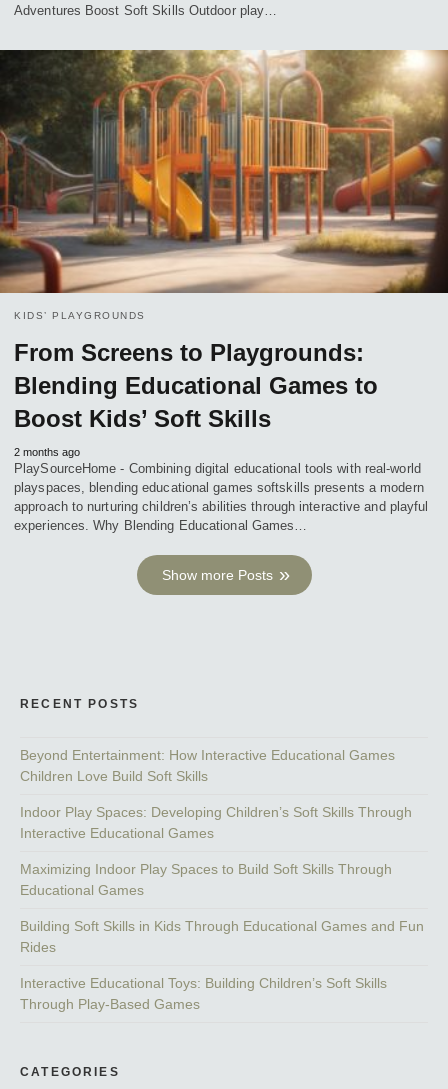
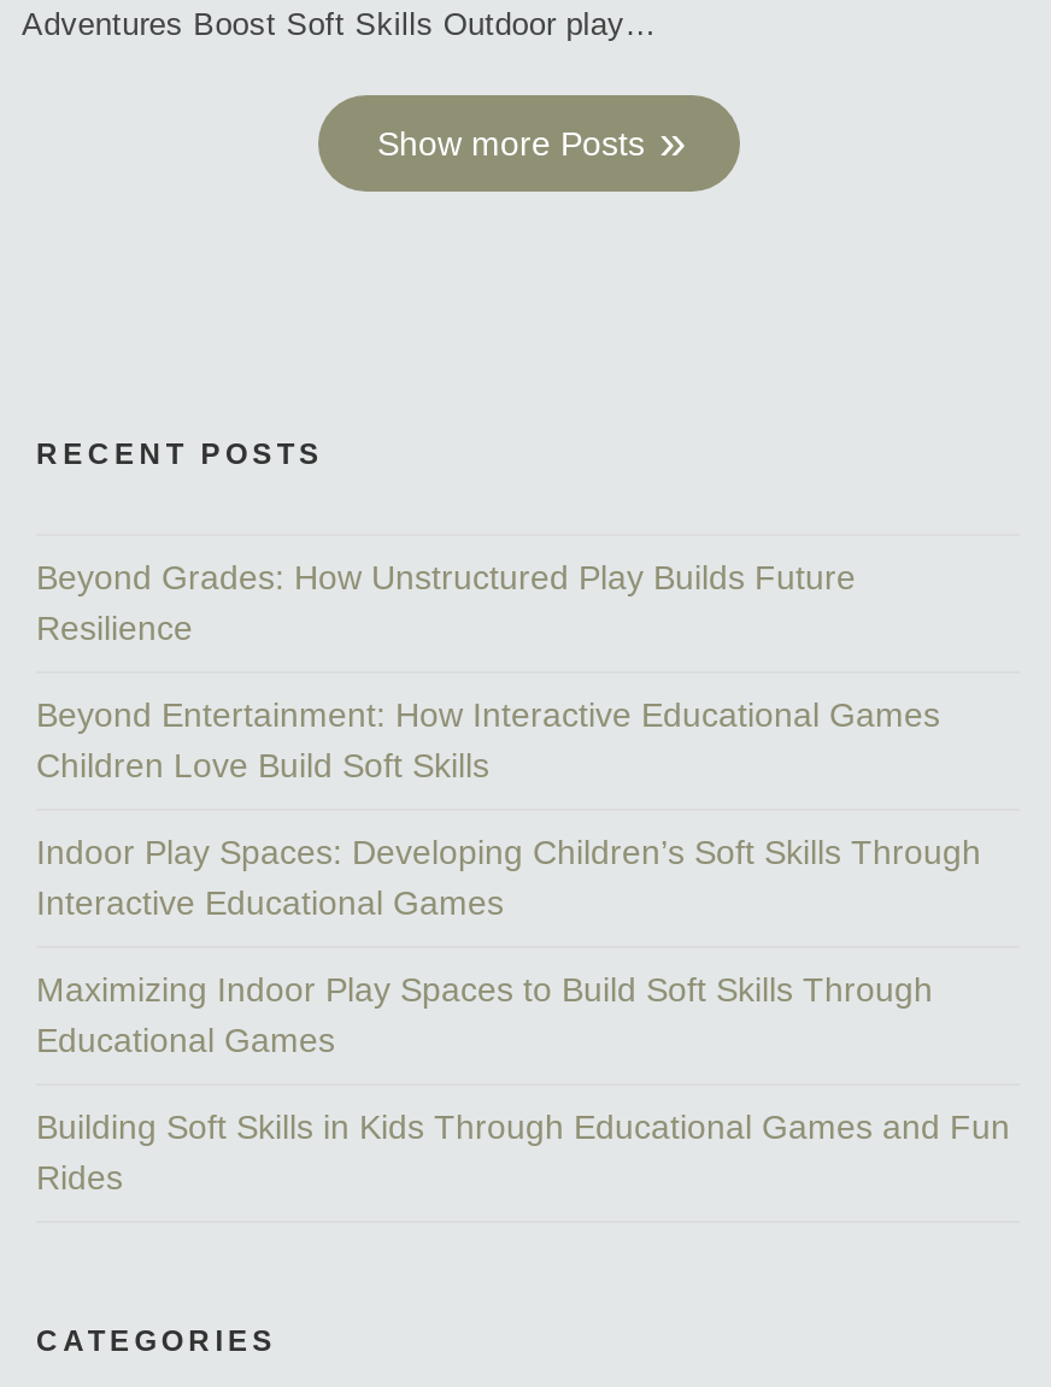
[3,49,445,533] [image] | KIDS’ PLAYGROUNDS | From Screens to Playgrounds: | Blending Educational Games to | Boost Kids’ Soft Skills | 2 months ago | PlaySourceHome - Combining digital educational tools with real-world | playspaces, blending educational games softskills presents a modern | approach to nurturing children’s abilities through interactive and playful | experiences. Why Blending Educational Games… -> none
none -> [36,558,856,647] Beyond Grades: How Unstructured Play Builds Future | Resilience
[20,975,387,1012] Interactive Educational Toys: Building Children’s Soft Skills | Through Play-Based Games -> none

